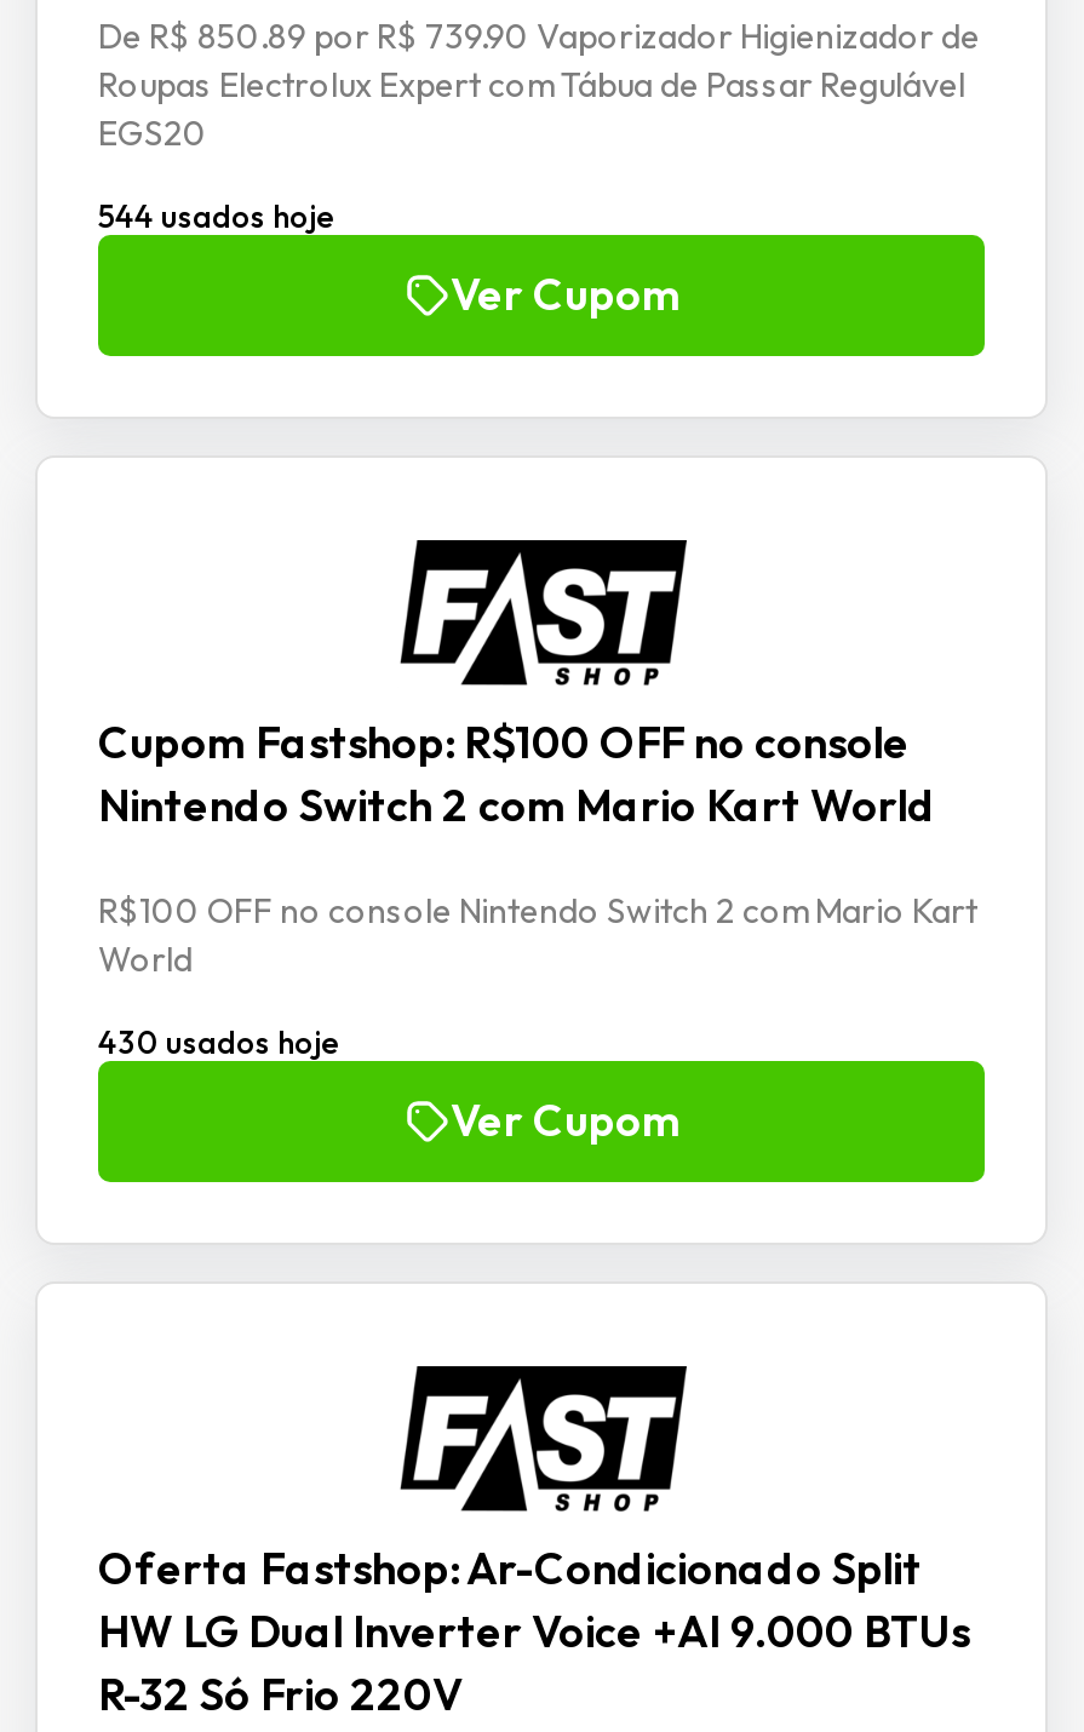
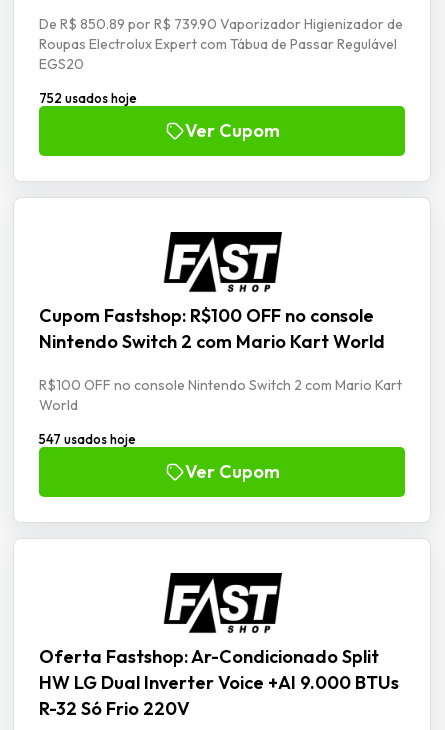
[98,195,335,234] 544 usados hoje -> [39,89,137,105] 752 usados hoje
[98,1021,340,1060] 430 usados hoje -> [39,430,136,446] 547 usados hoje

